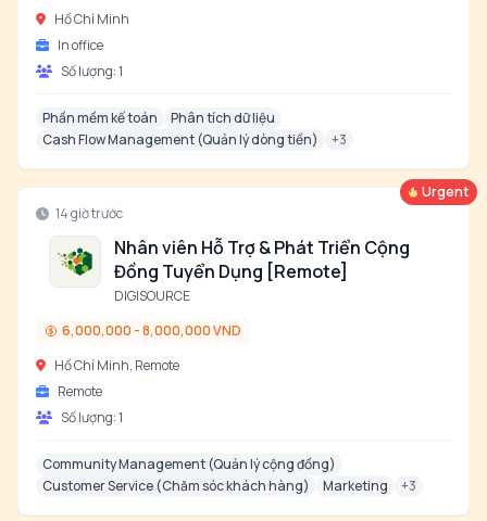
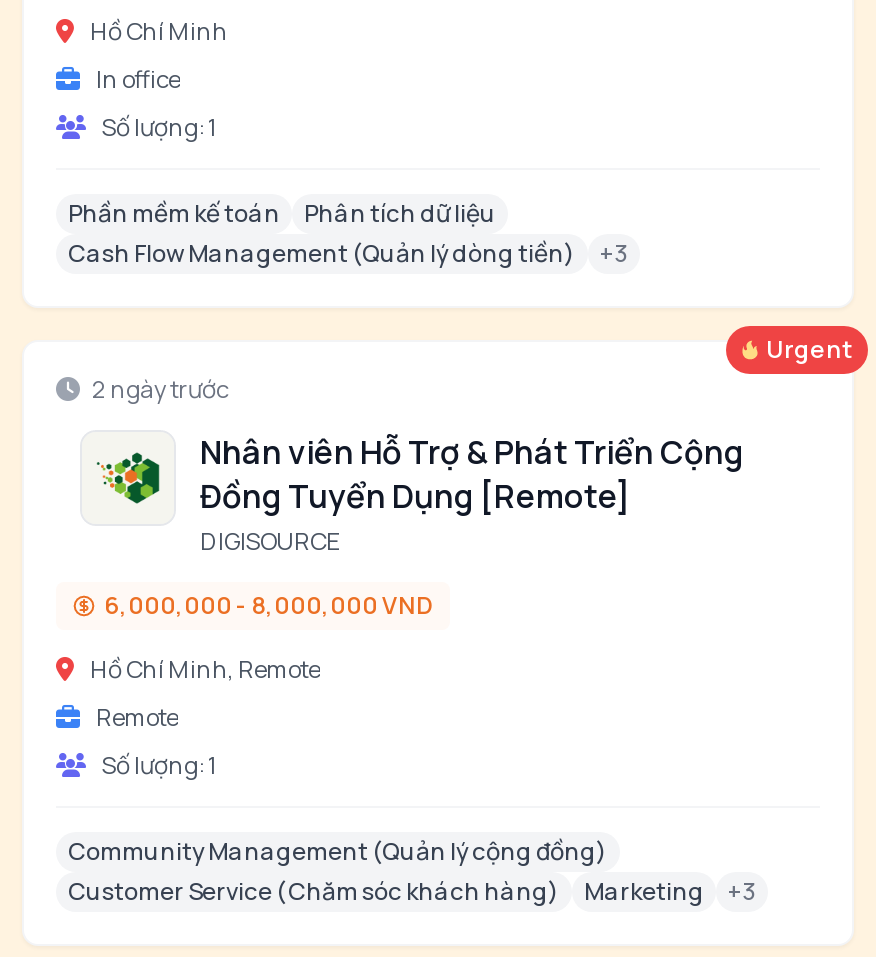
[55,204,123,223] 14 giờ trước -> [92,372,228,406] 2 ngày trước

